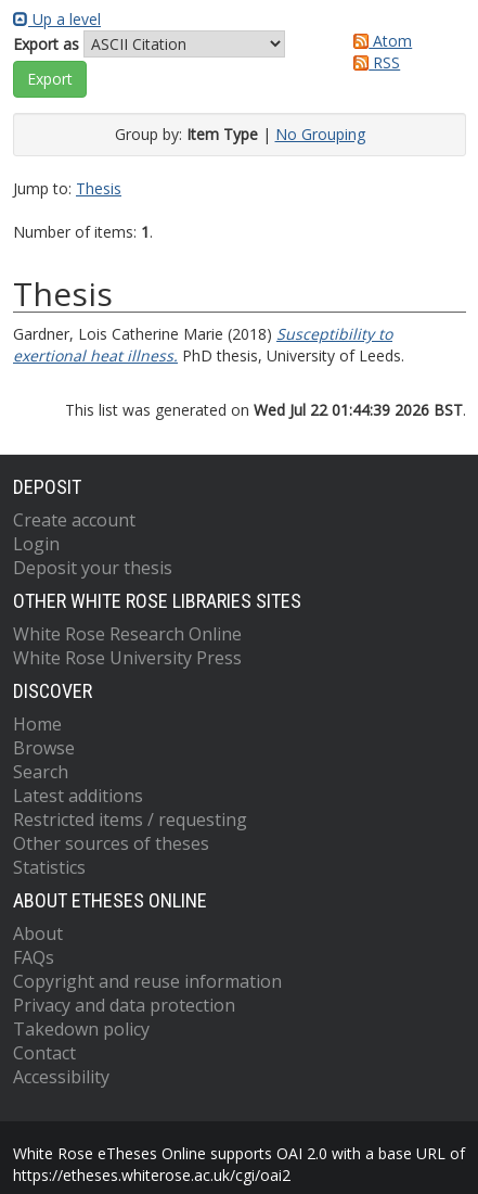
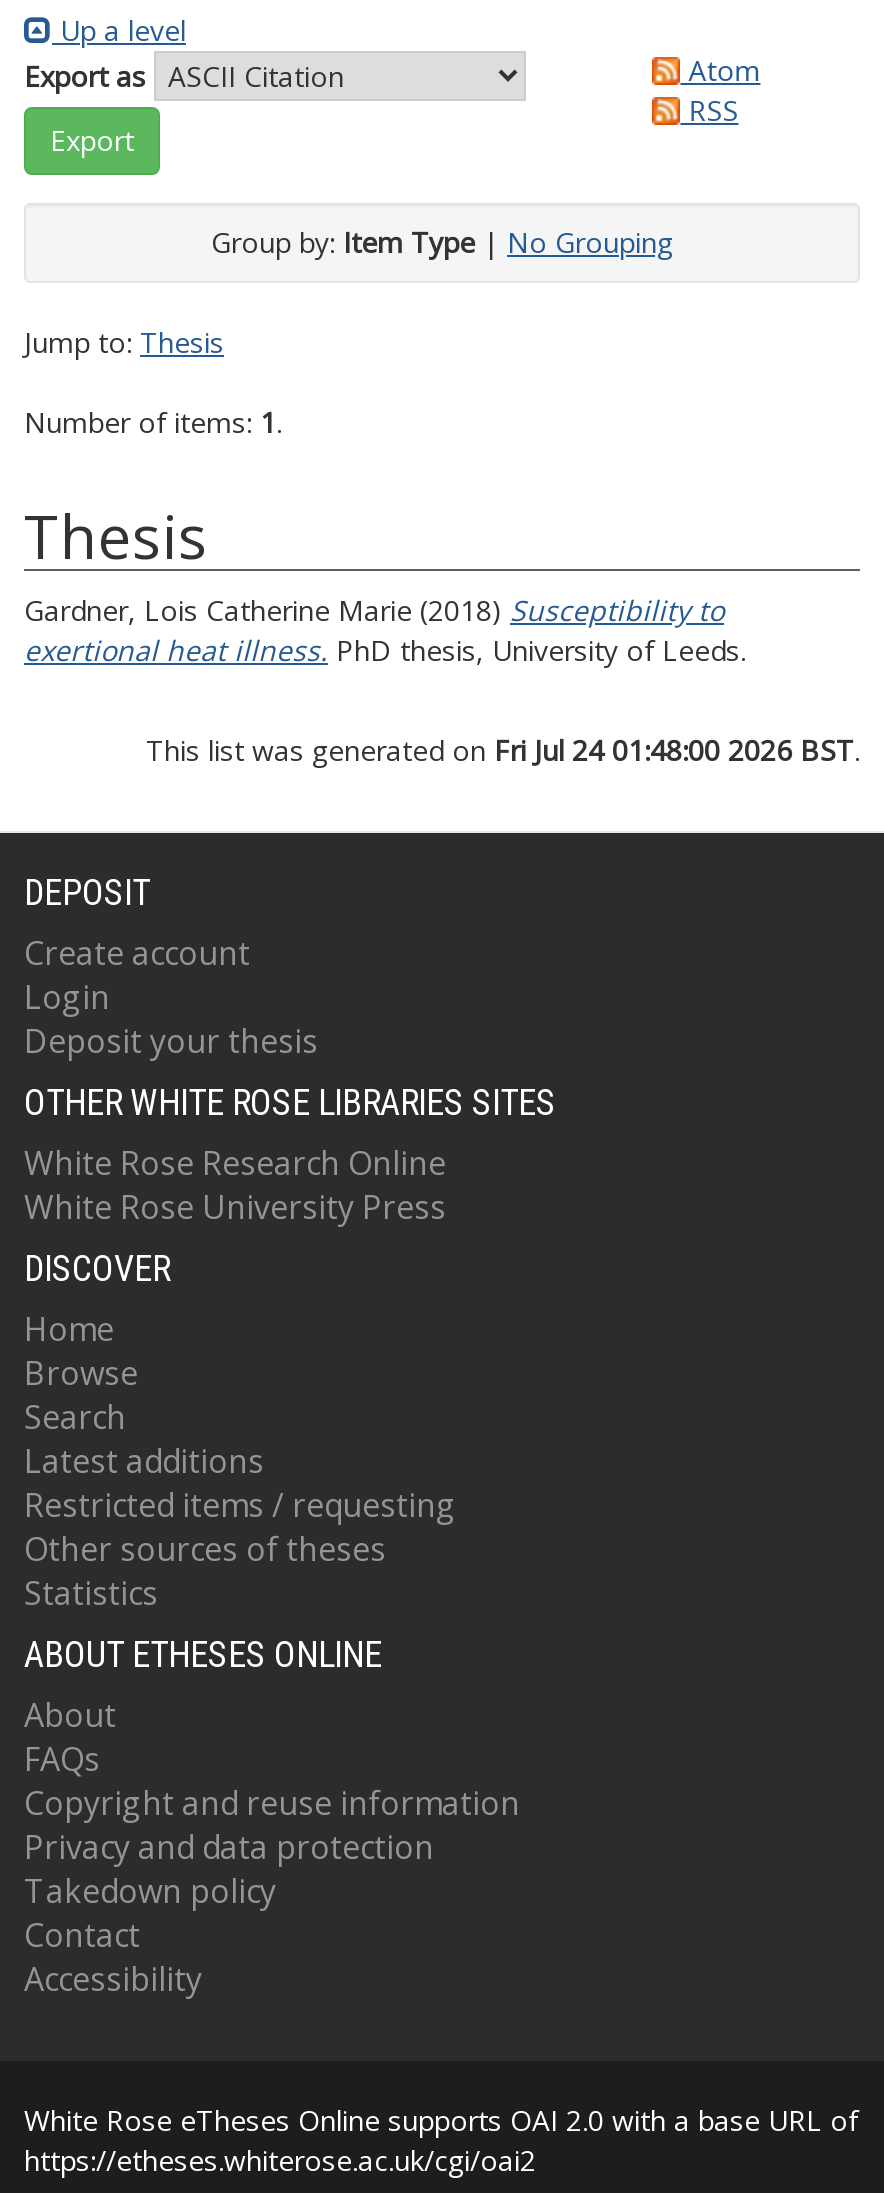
[65,399,466,420] This list was generated on Wed Jul 22 01:44:39 2026 BST. -> [146,731,860,769] This list was generated on Fri Jul 24 01:48:00 2026 BST.

